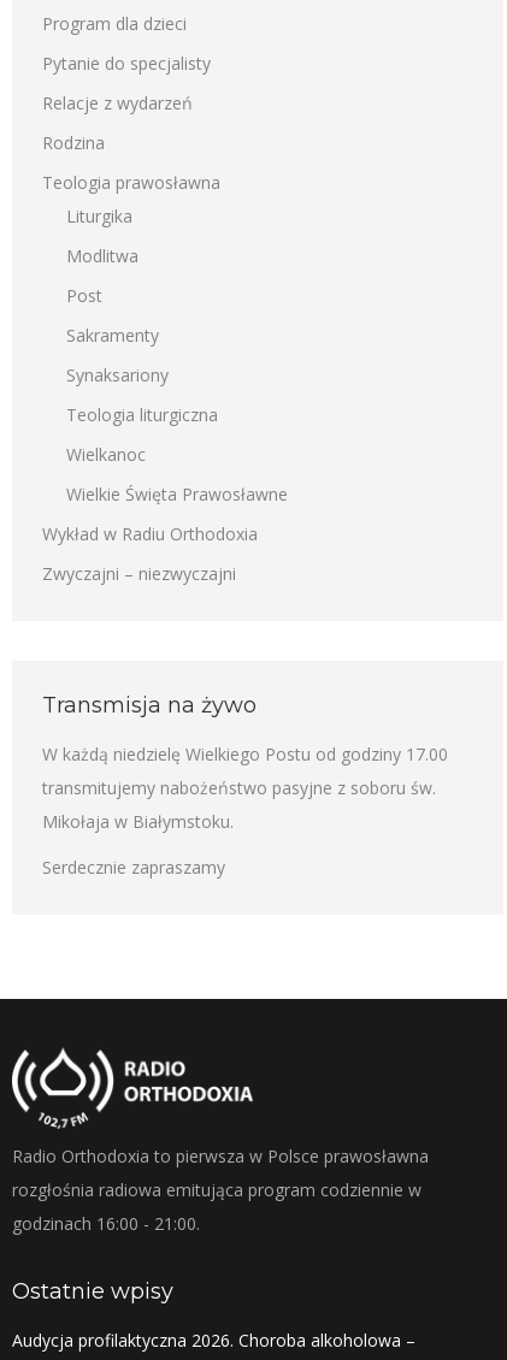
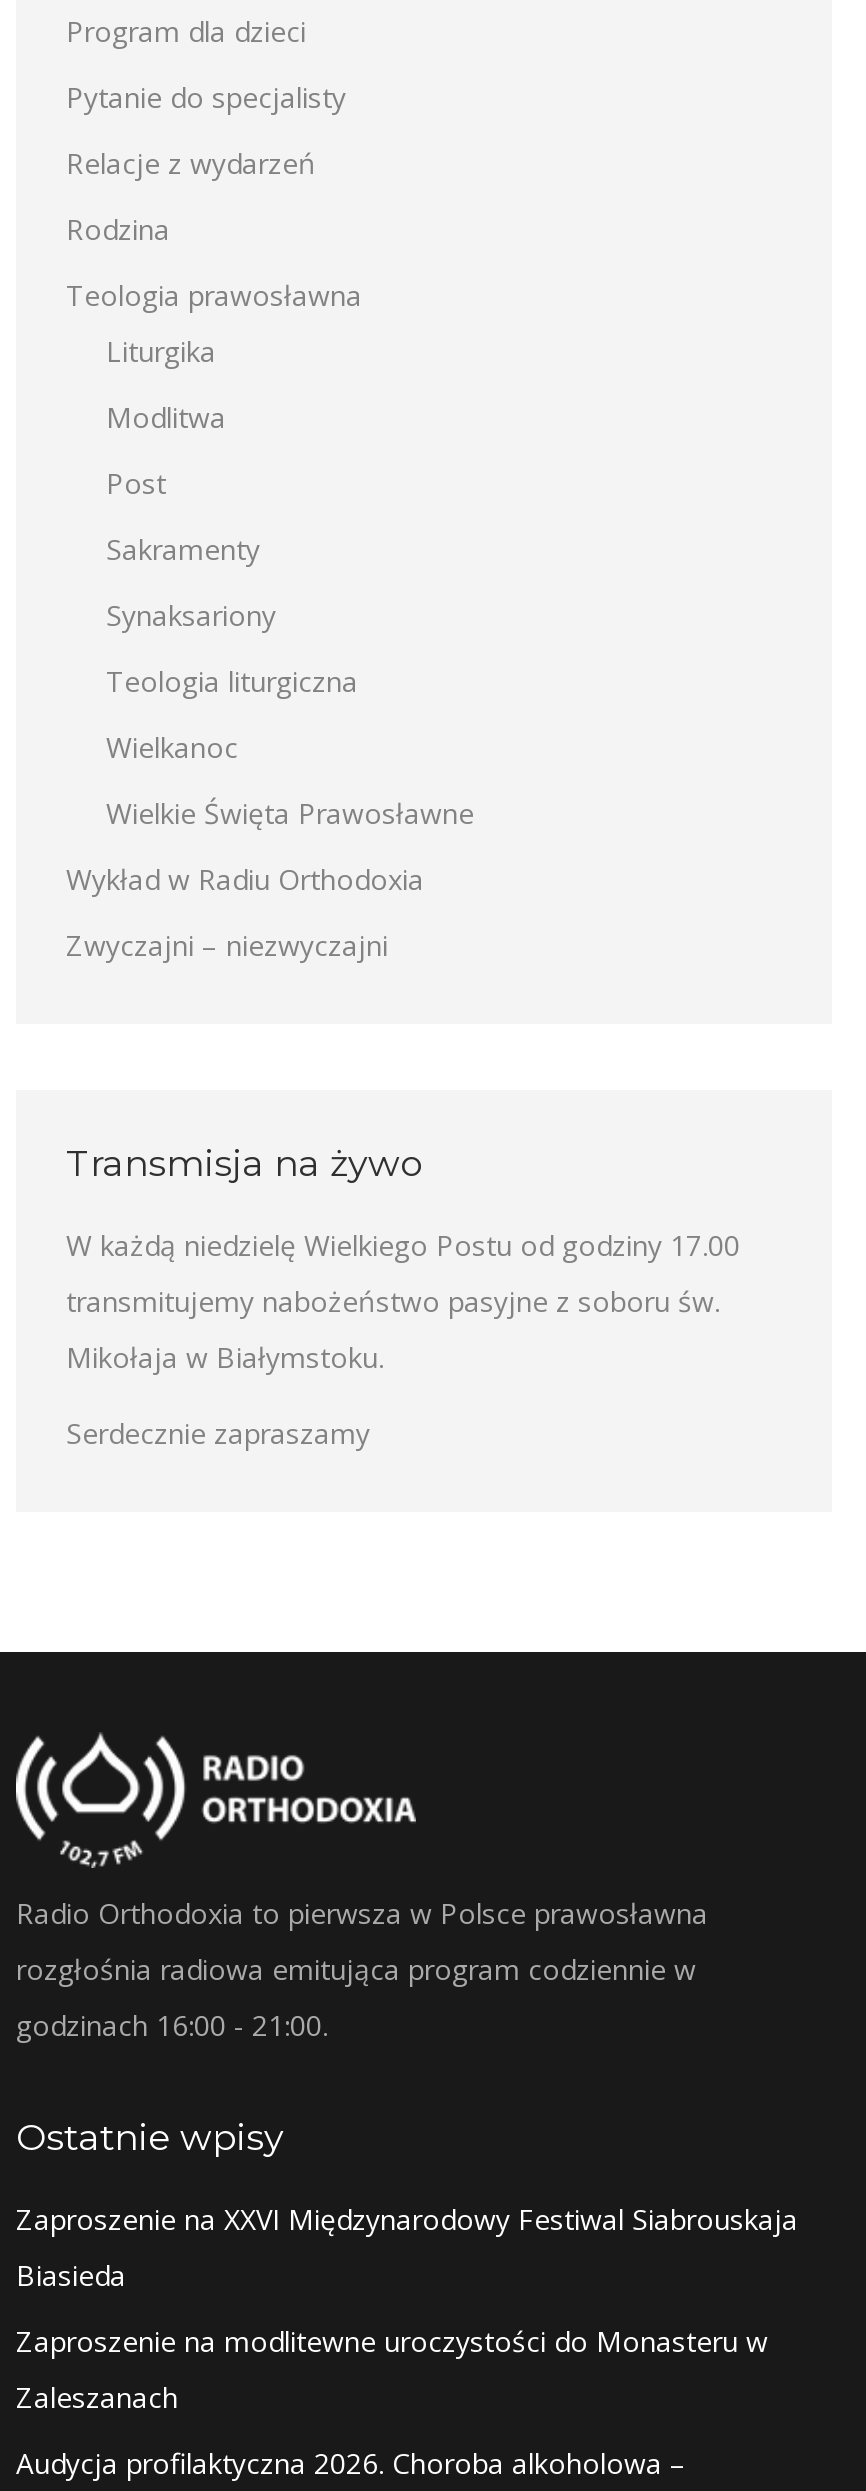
none -> [16,2200,798,2416] Zaproszenie na XXVI Międzynarodowy Festiwal Siabrouskaja | Biasieda | Zaproszenie na modlitewne uroczystości do Monasteru w | Zaleszanach

